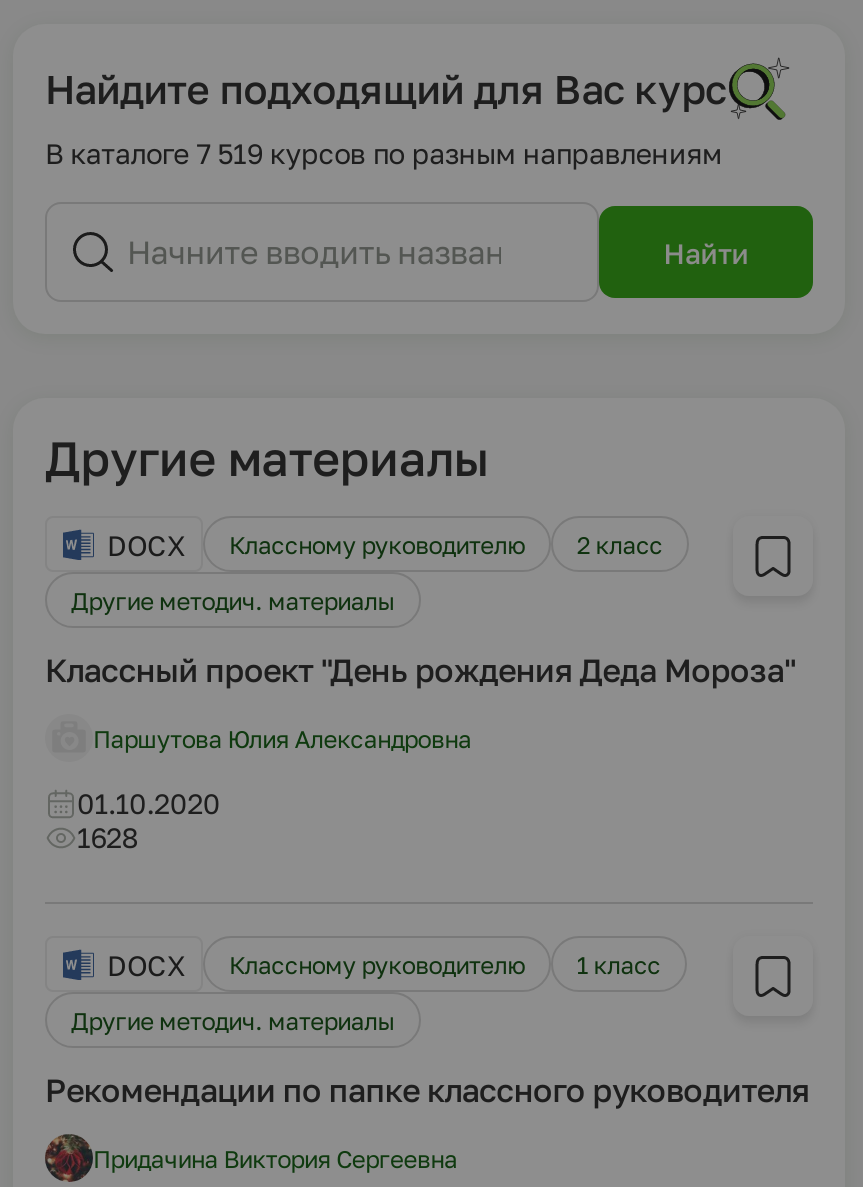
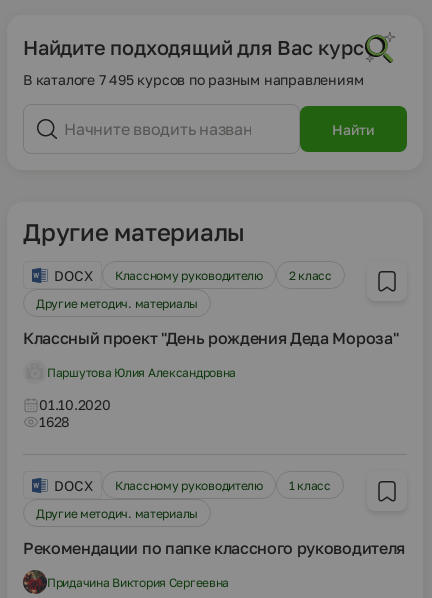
[45,136,722,170] В каталоге 7 519 курсов по разным направлениям -> [23,71,363,88] В каталоге 7 495 курсов по разным направлениям

